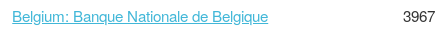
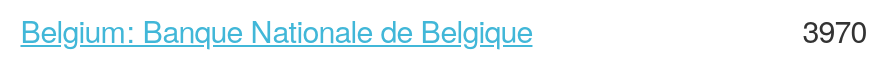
[403,5,435,26] 3967 -> [802,9,866,51] 3970

